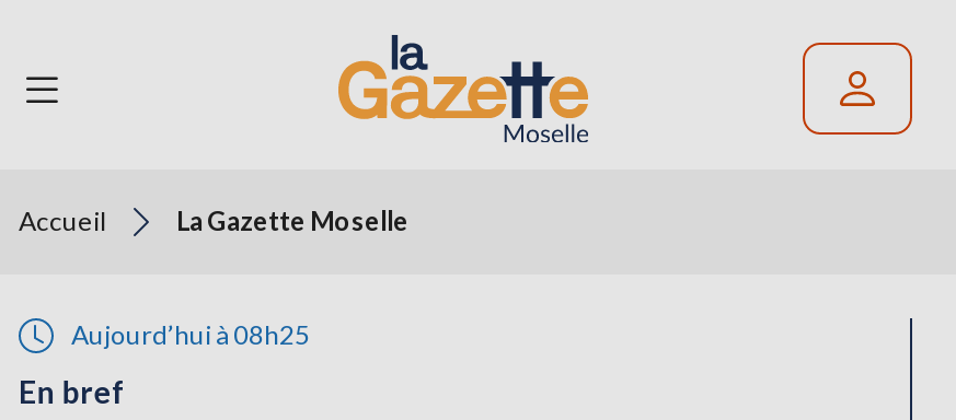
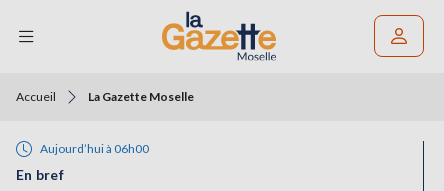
[71,318,310,351] Aujourd’hui à 08h25 -> [40,141,149,156] Aujourd’hui à 06h00

